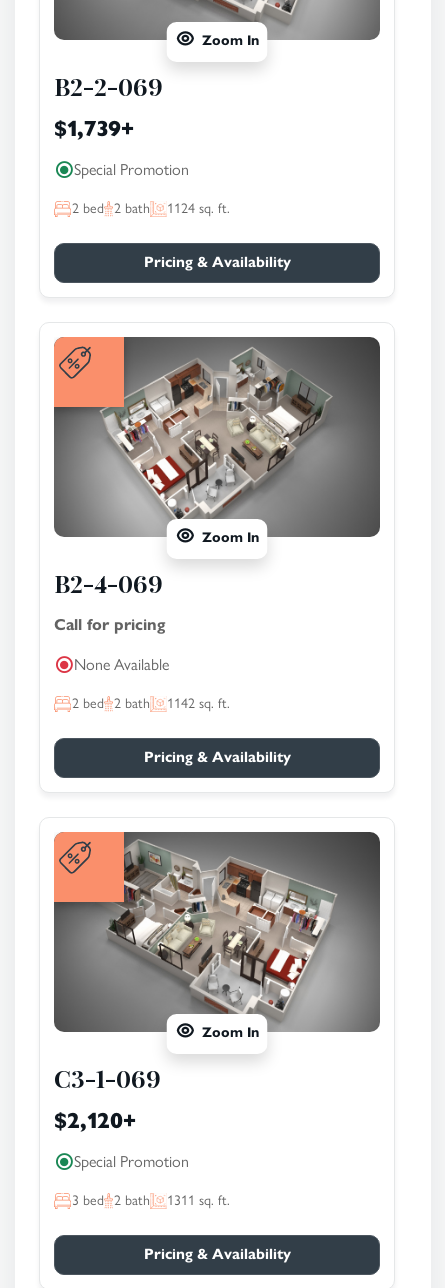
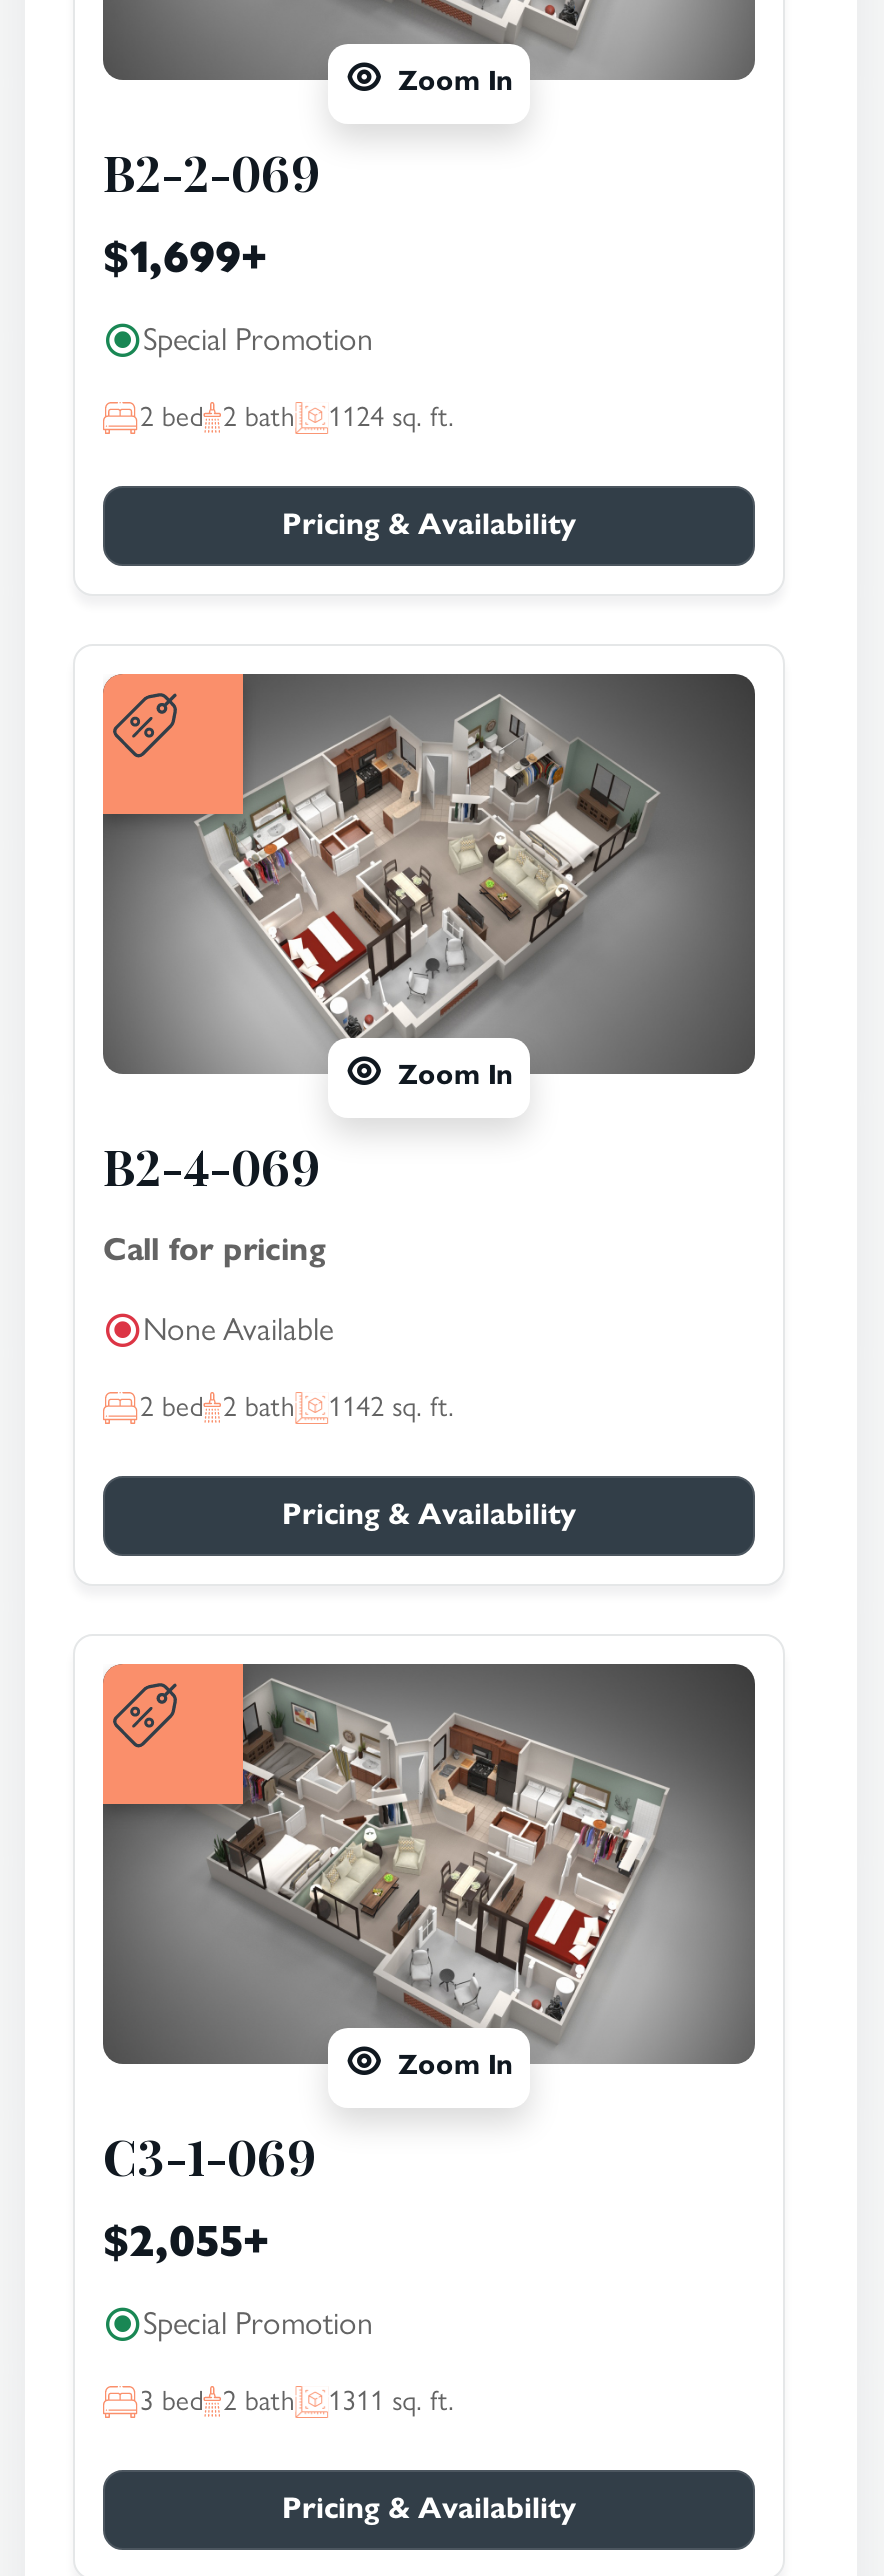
[54,115,134,142] $1,739+ -> [103,230,267,284] $1,699+
[54,1107,136,1134] $2,120+ -> [103,2214,269,2268] $2,055+

